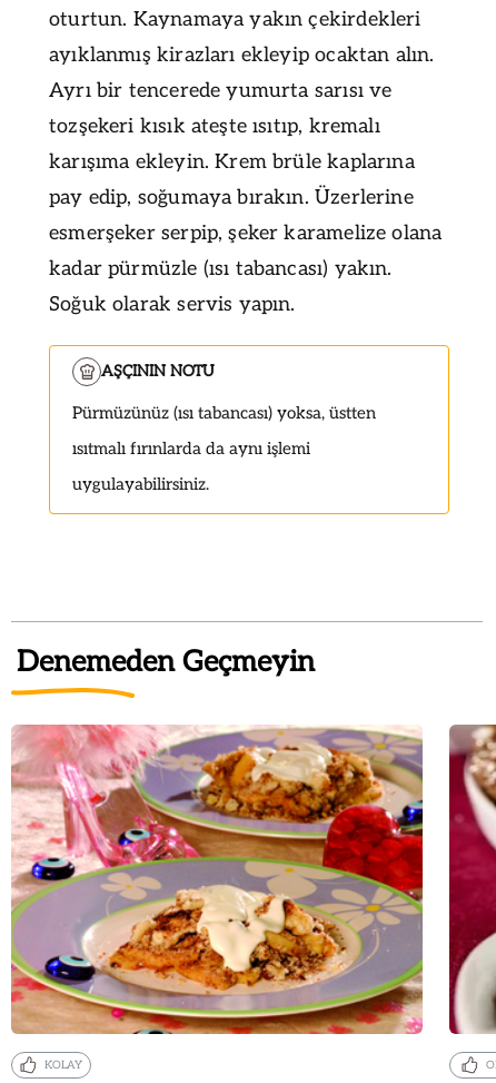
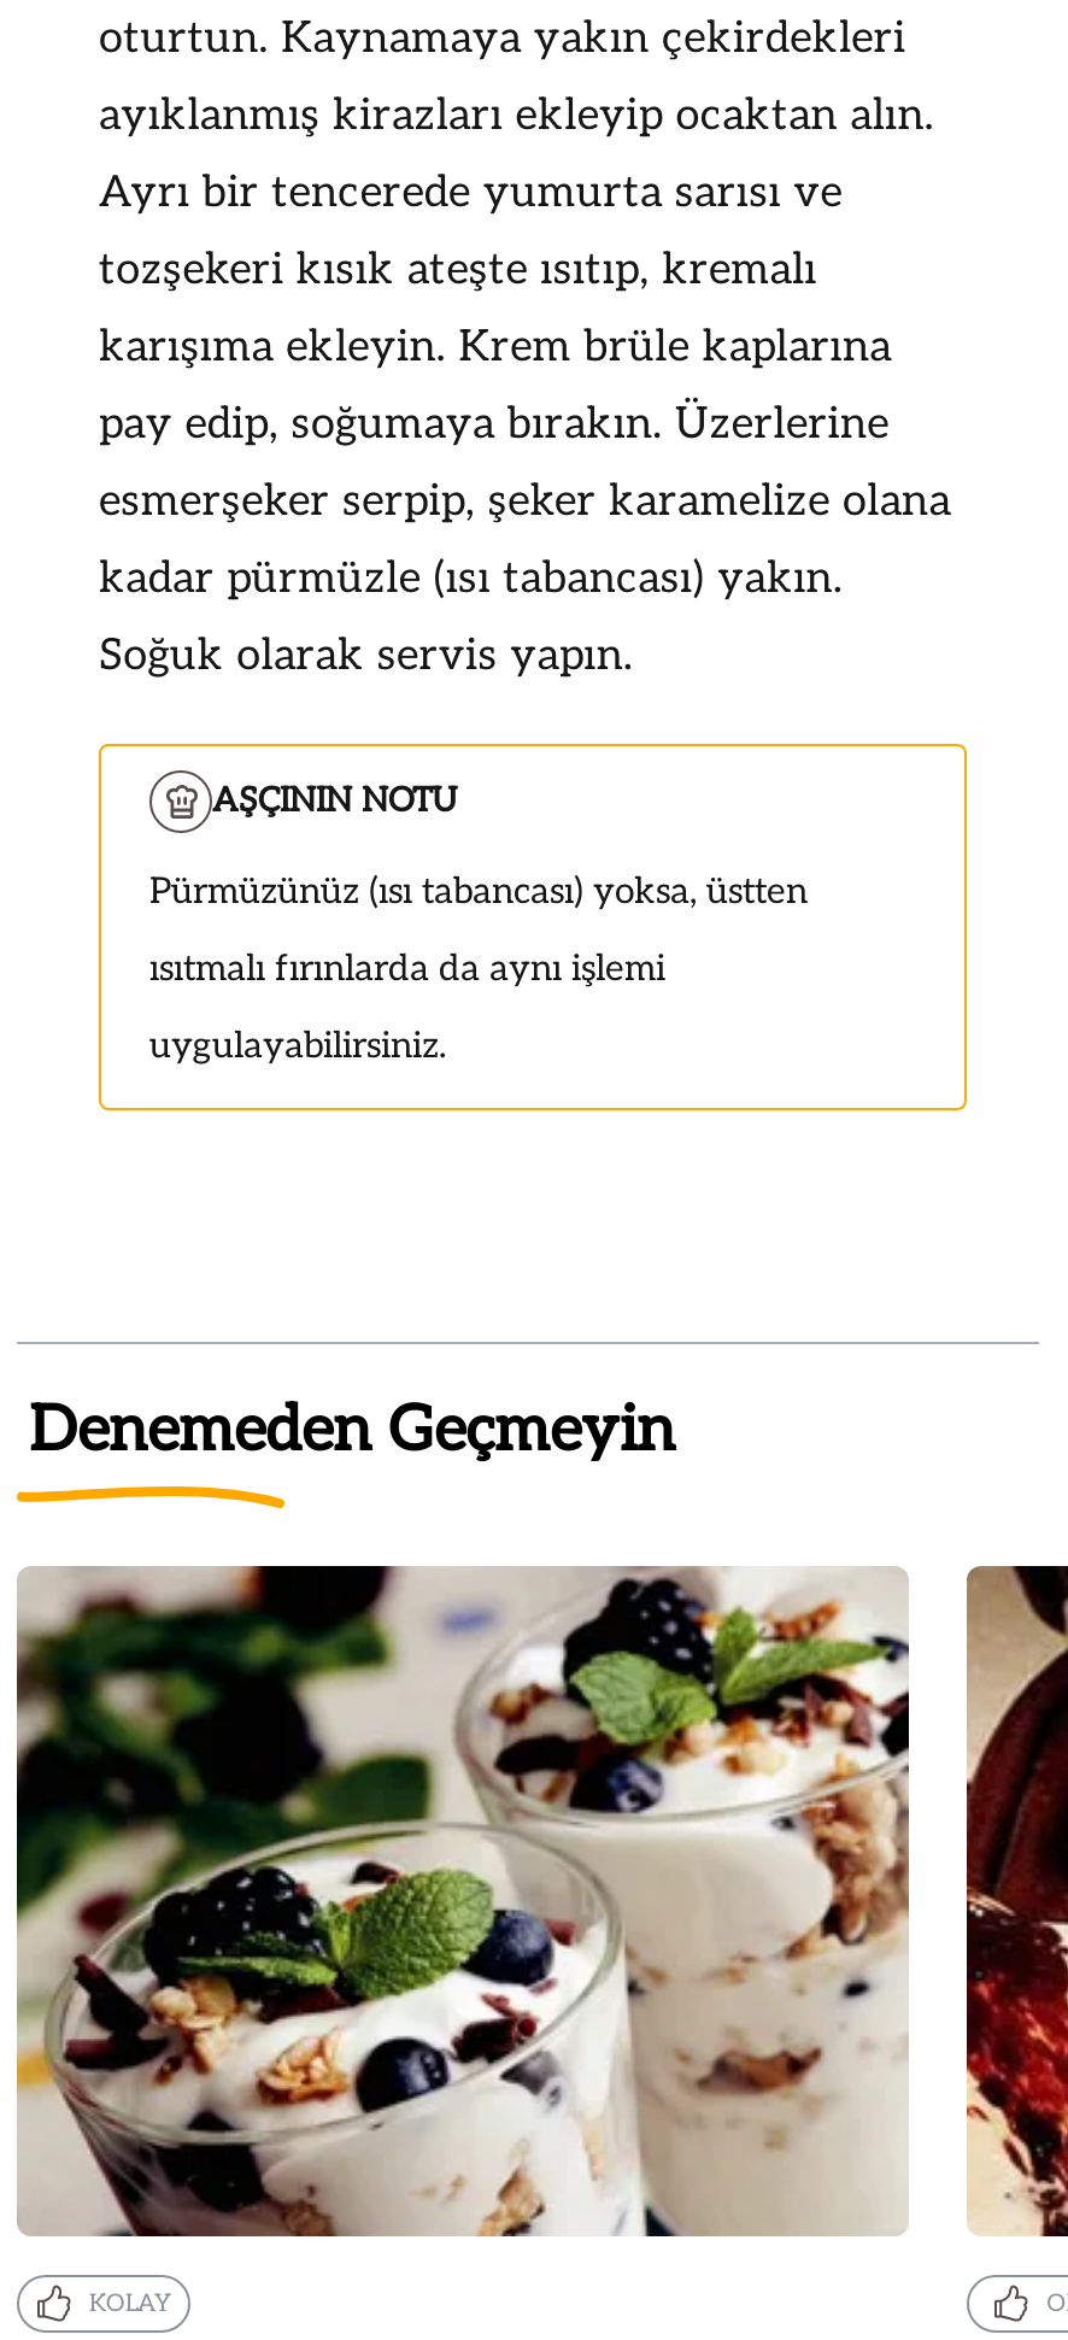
[11,725,424,1035] [image] -> [14,1564,911,2239] [image]
[448,723,493,1035] [image] -> [964,1564,1061,2239] [image]

